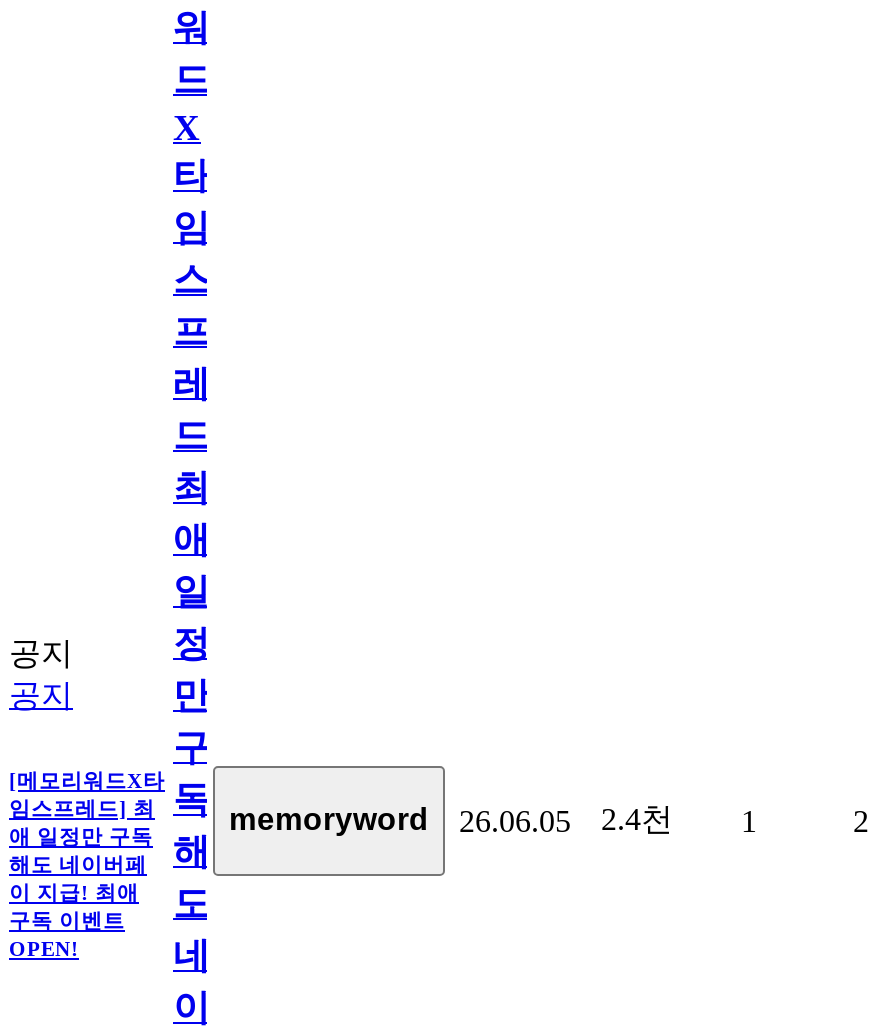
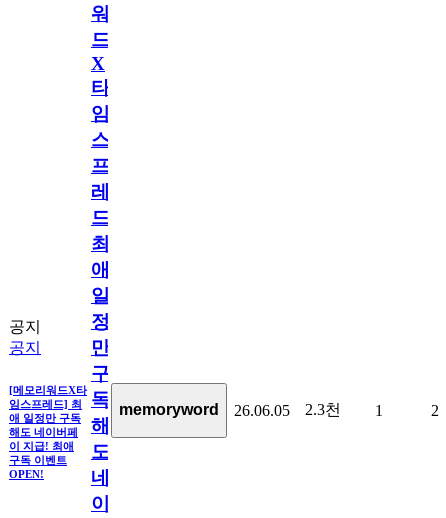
[9,767,757,837] [메모리워드X타 임스프레드] 최 독 memoryword 26.06.05 2.4천 1 -> [9,384,383,419] [메모리워드X타 임스프레드] 최 독 memoryword 26.06.05 2.3천 1

